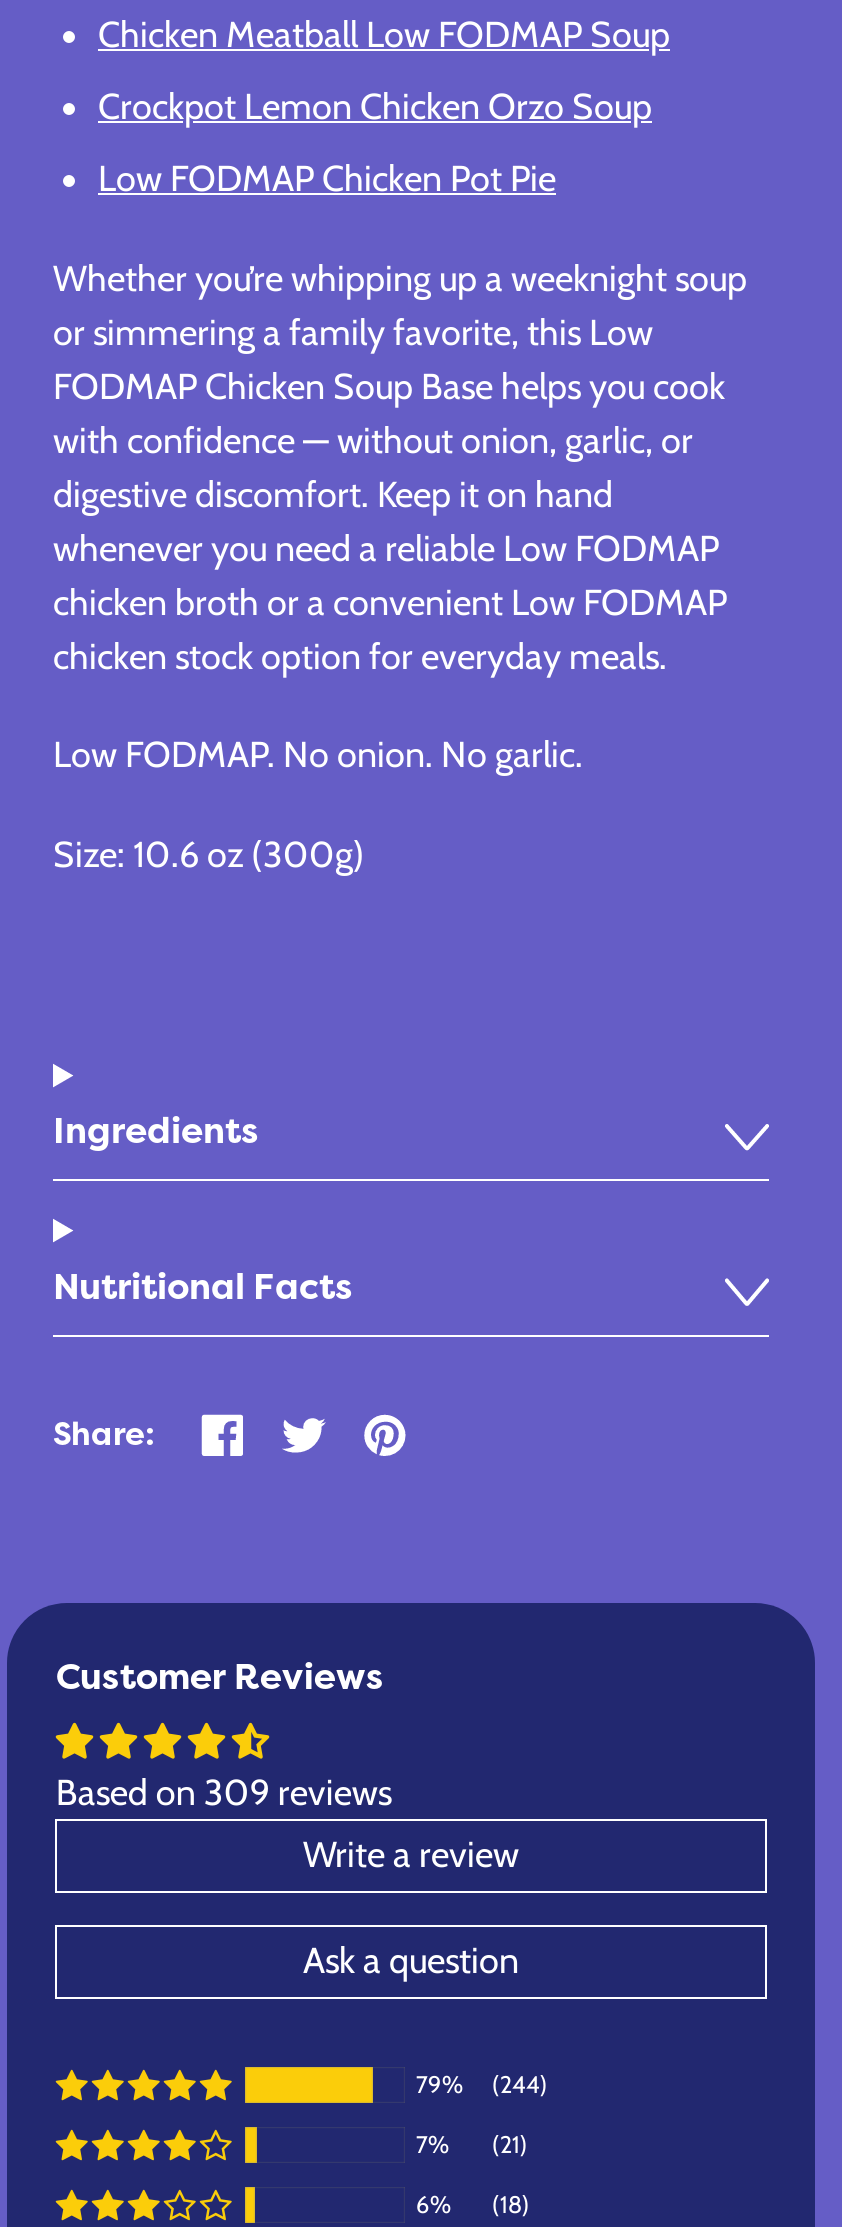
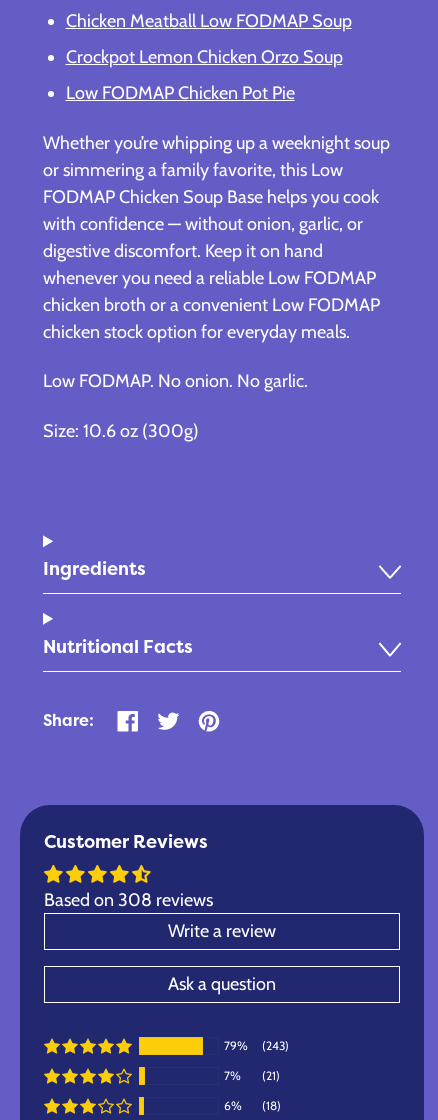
[56,1772,392,1816] Based on 309 reviews -> [44,889,213,911] Based on 308 reviews
[416,2068,548,2098] 79% (244) -> [224,1037,289,1052] 79% (243)

